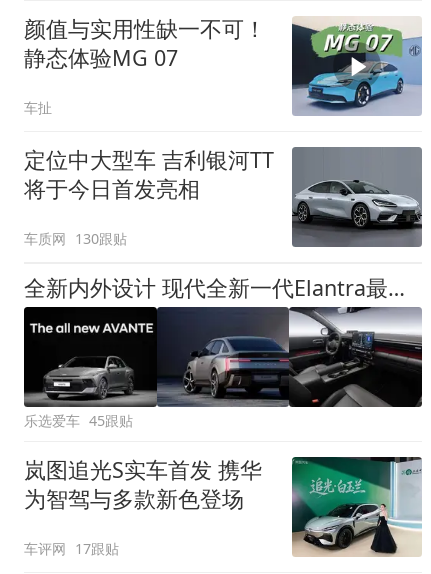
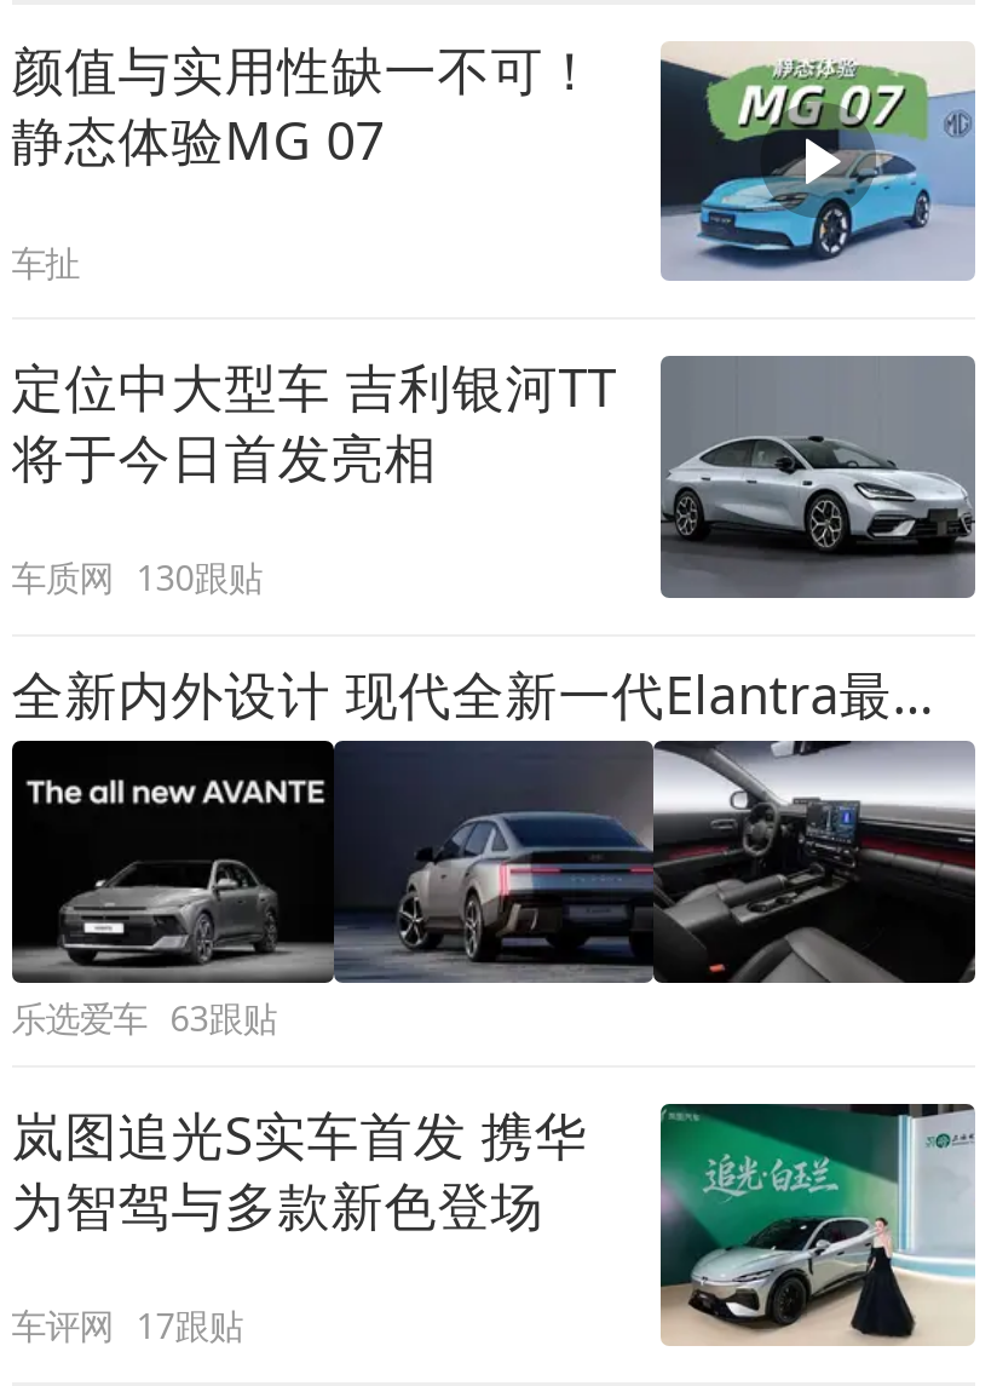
[24,411,133,430] 乐选爱车 45跟贴 -> [11,994,277,1040] 乐选爱车 63跟贴

